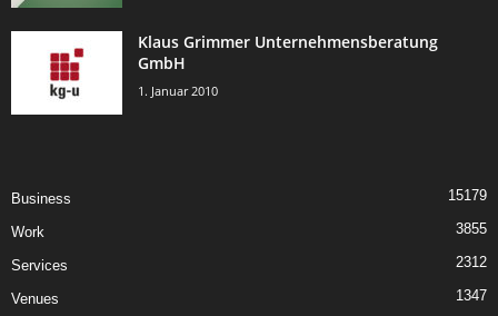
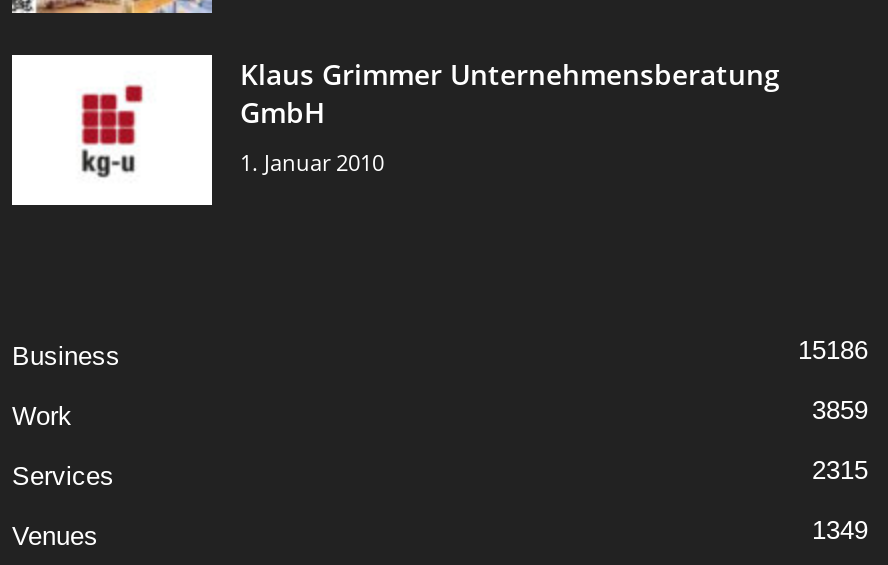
[448,187,487,204] 15179 -> [798,336,868,366] 15186
[456,220,487,237] 3855 -> [812,396,868,426] 3859
[456,254,487,270] 2312 -> [812,456,868,486] 2315
[456,287,487,304] 1347 -> [812,516,868,546] 1349

